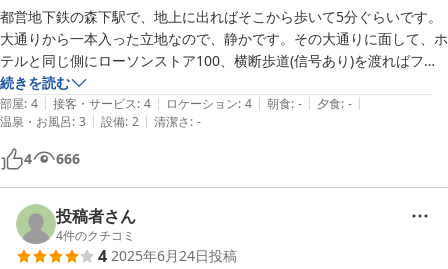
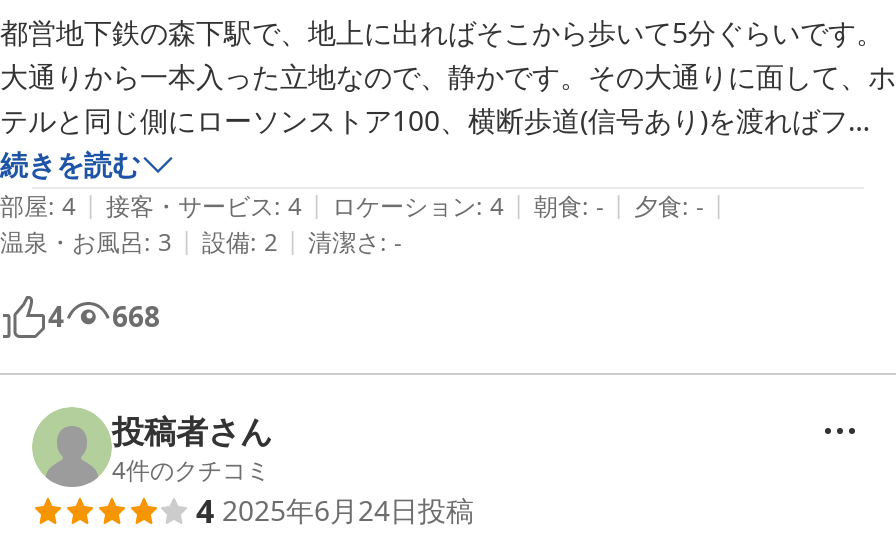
[24,149,80,168] 4 666 -> [48,297,160,335] 4 668

